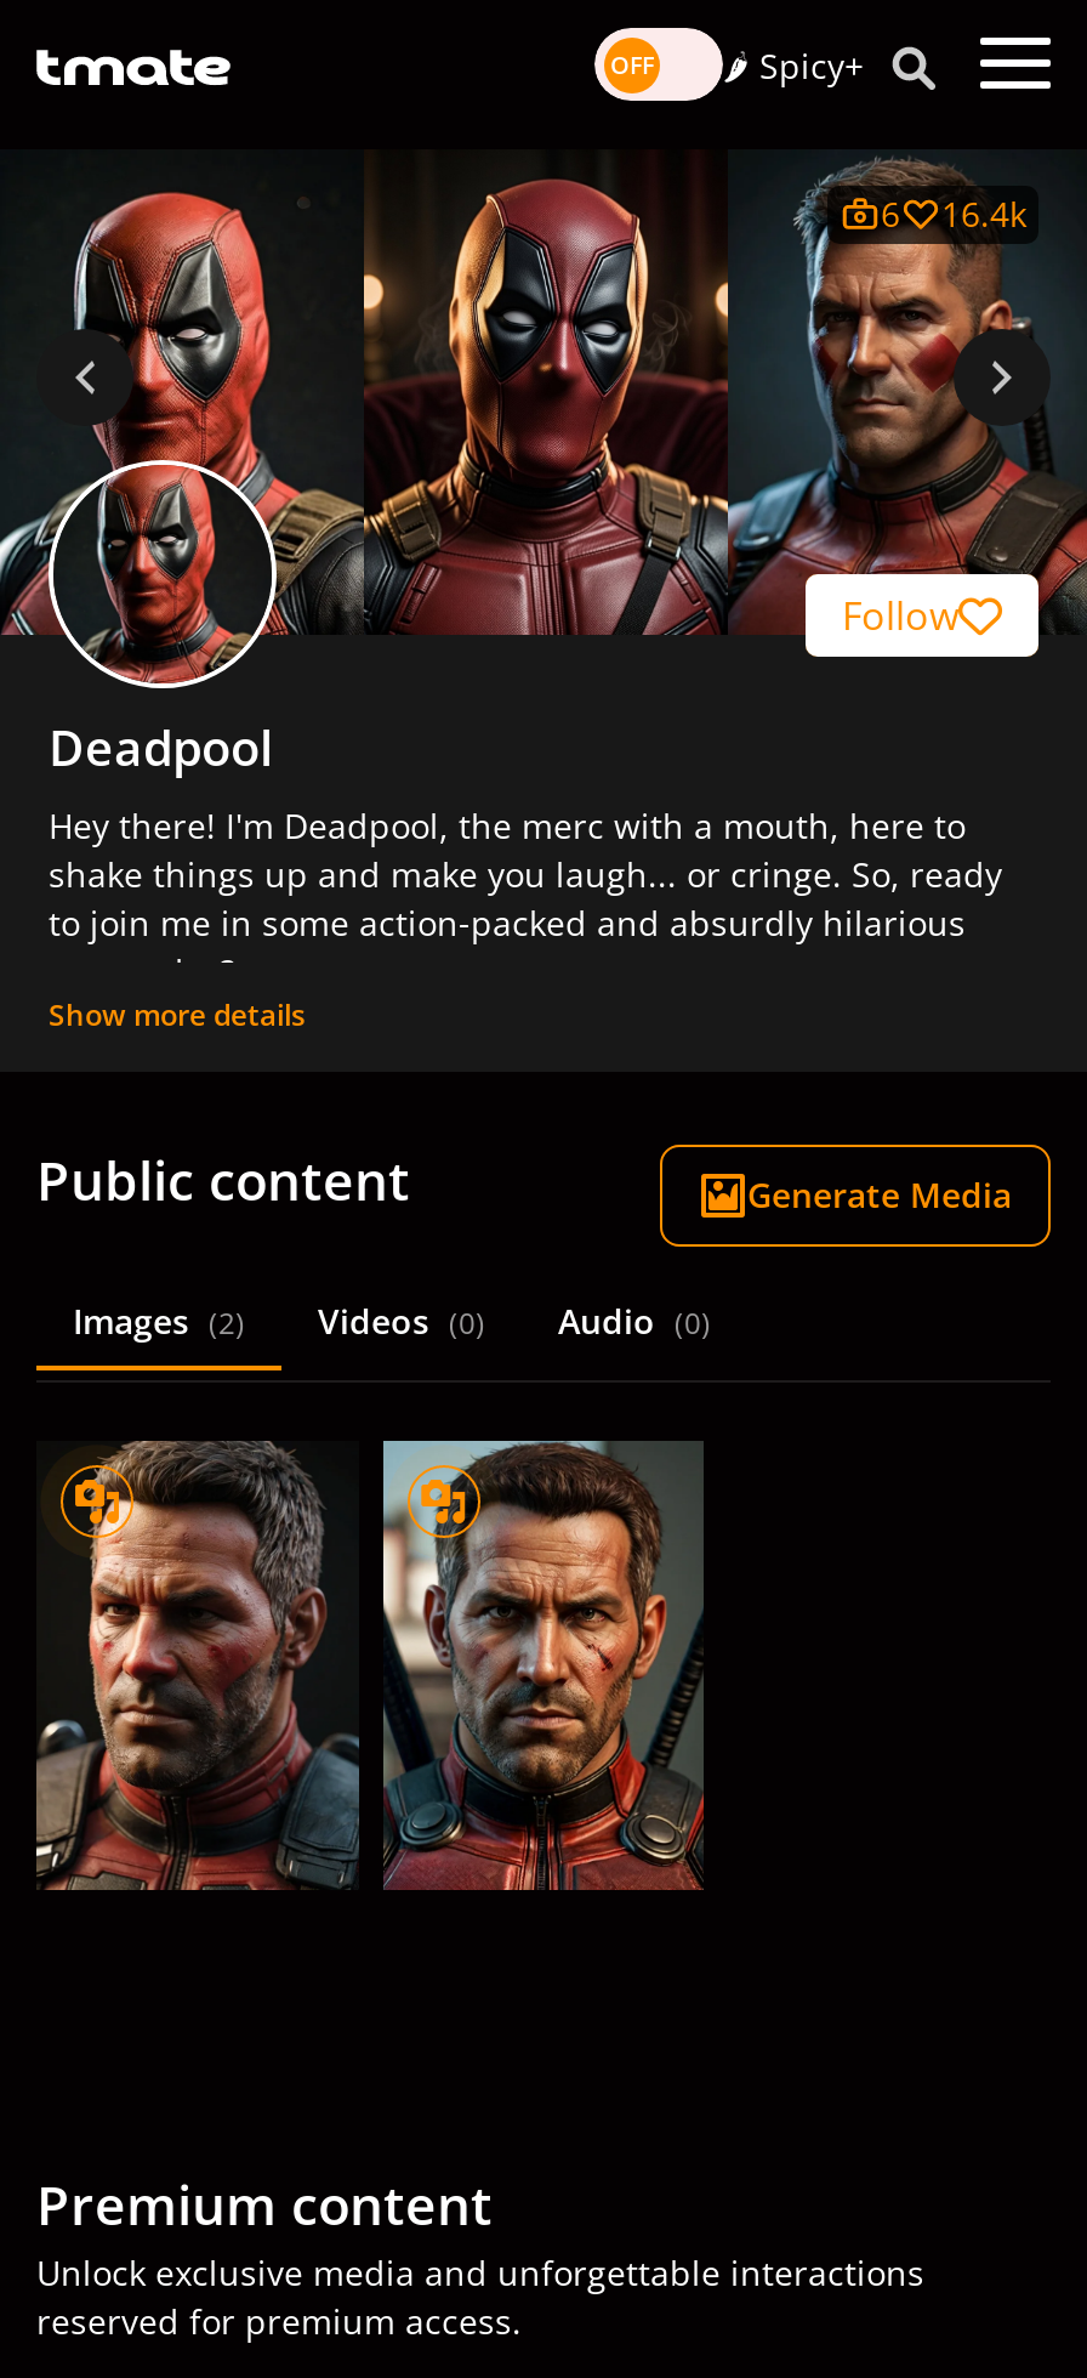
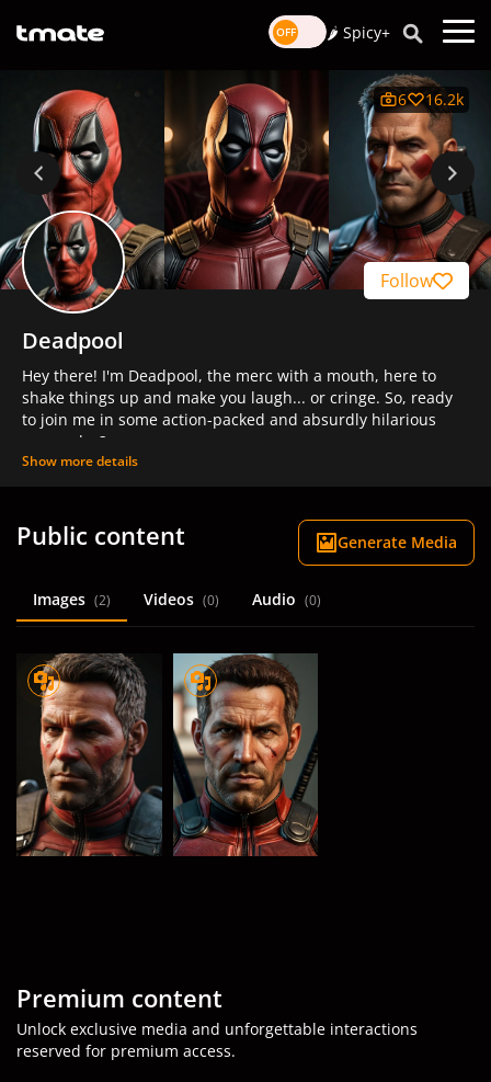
[881,191,1026,237] 6 16.4k -> [398,89,464,110] 6 16.2k

